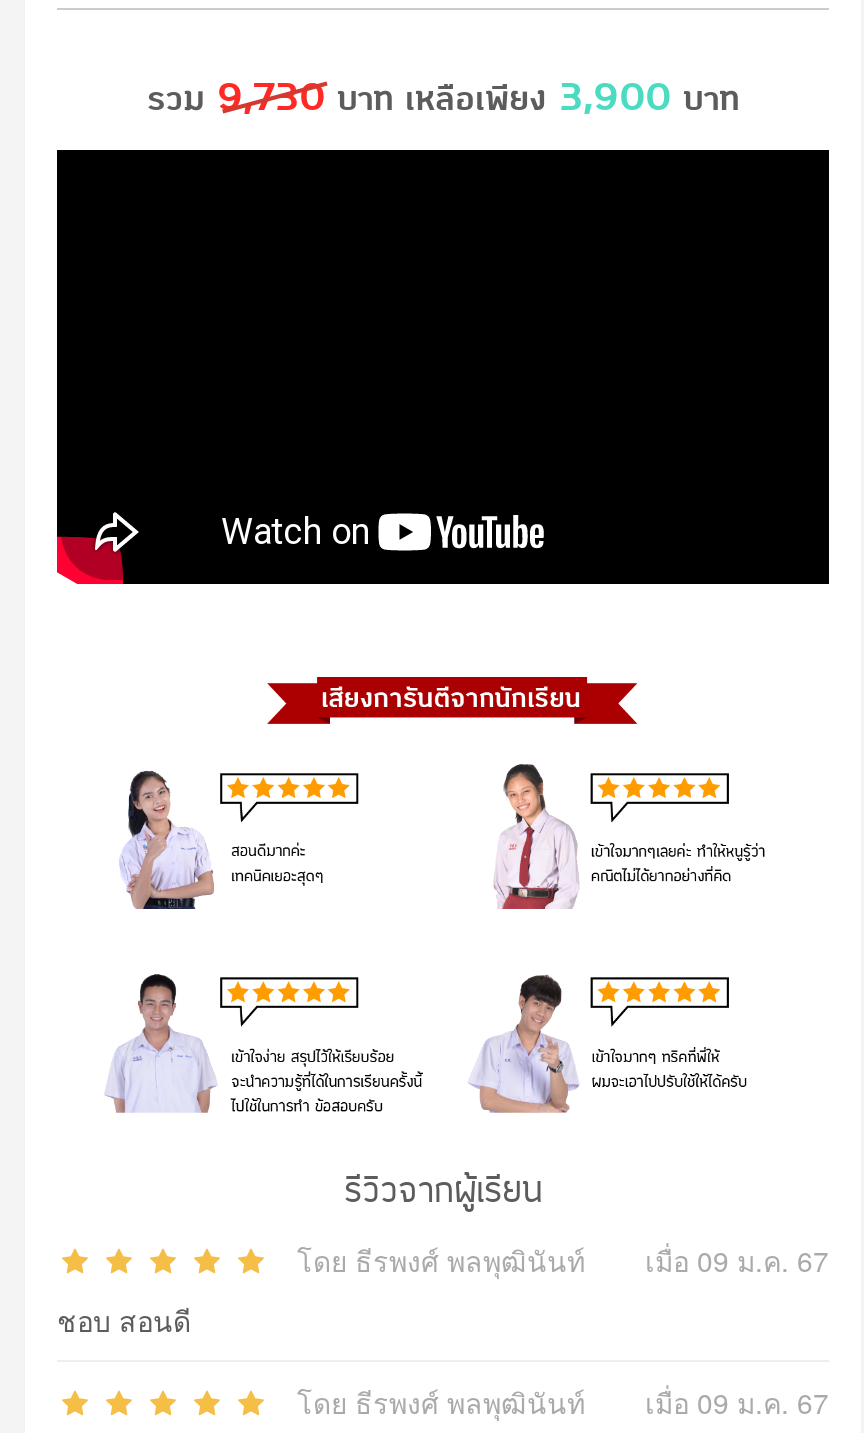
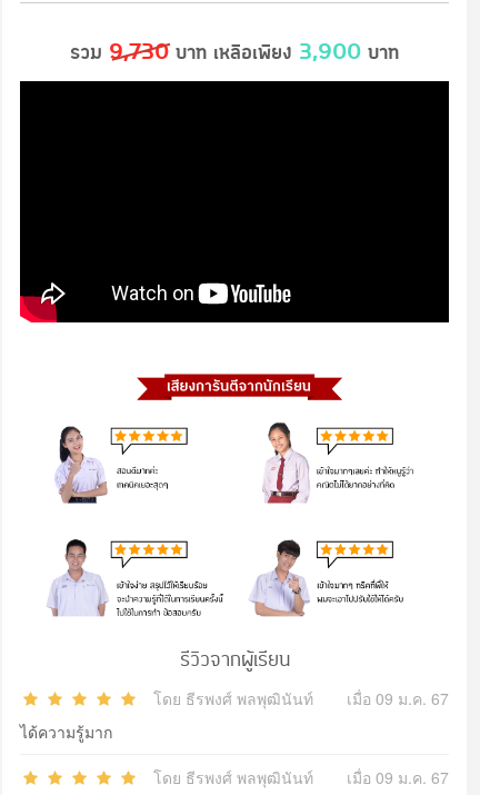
[57,1300,191,1340] ชอบ สอนดี -> [20,721,112,743] ได้ความรู้มาก

